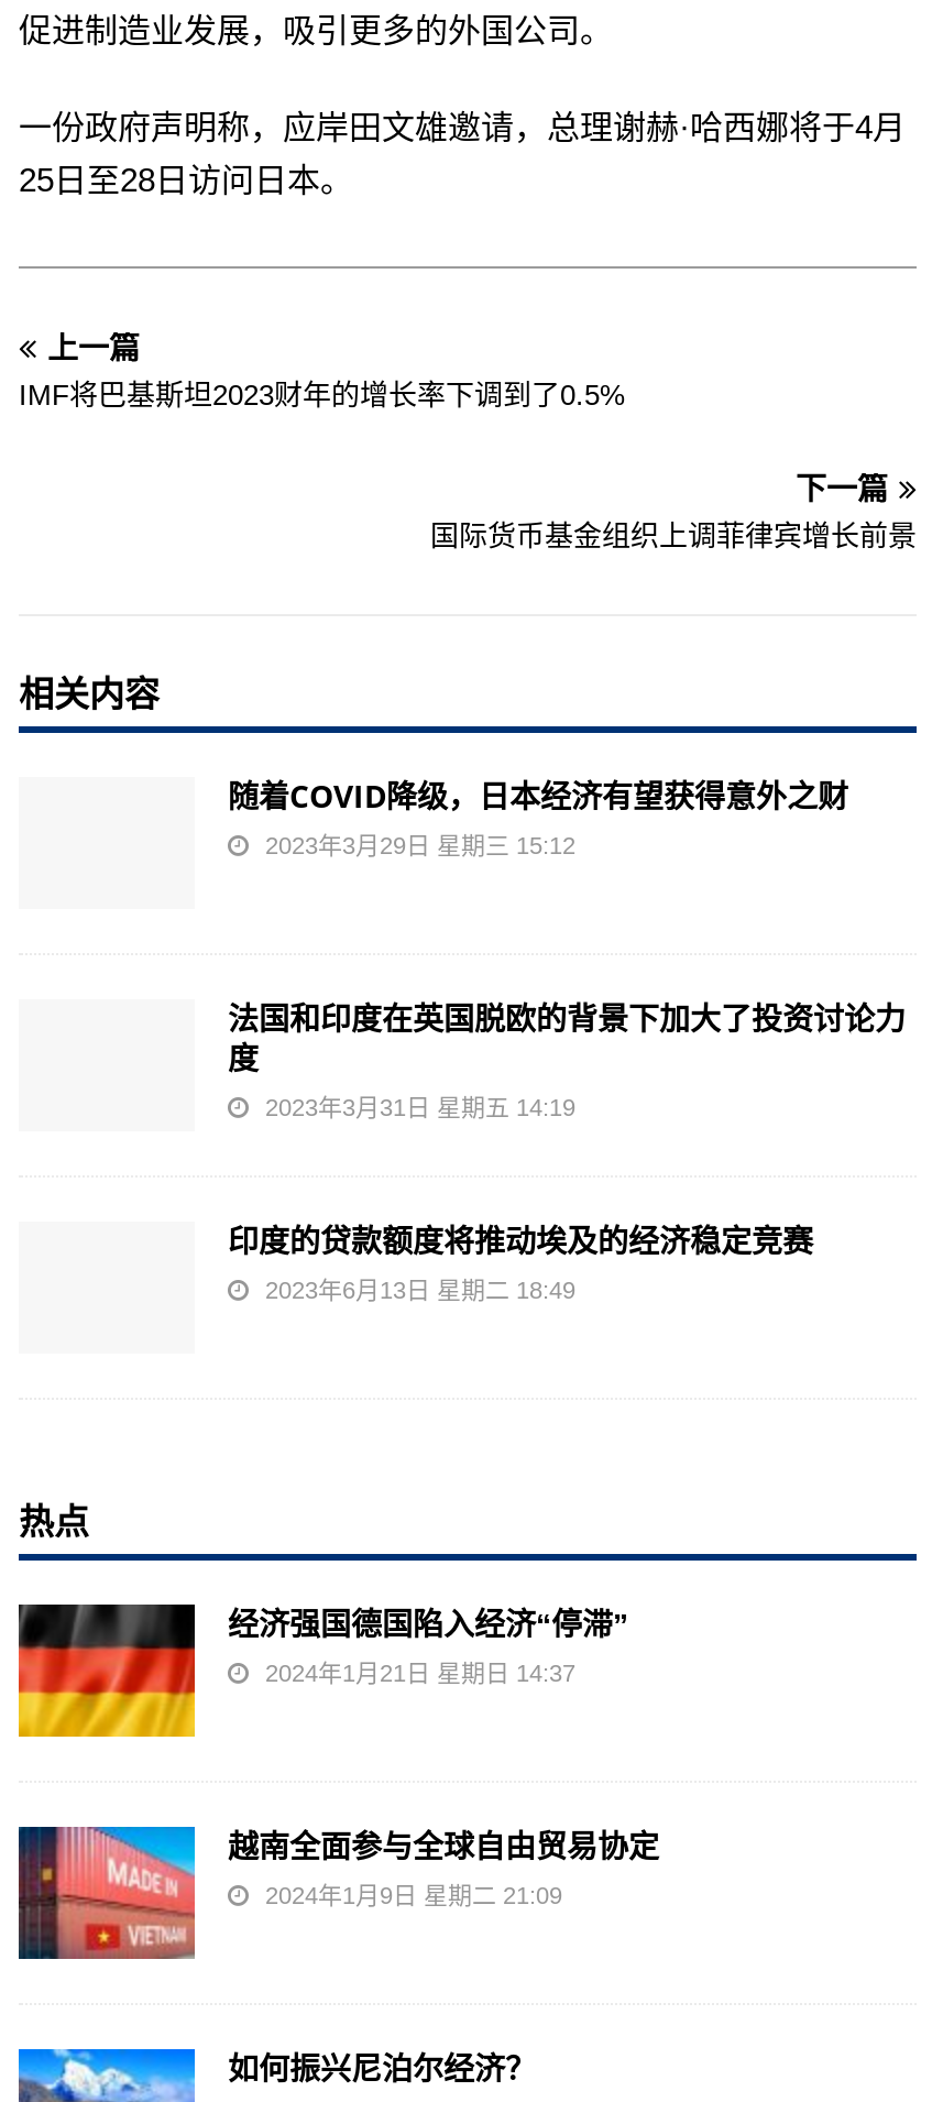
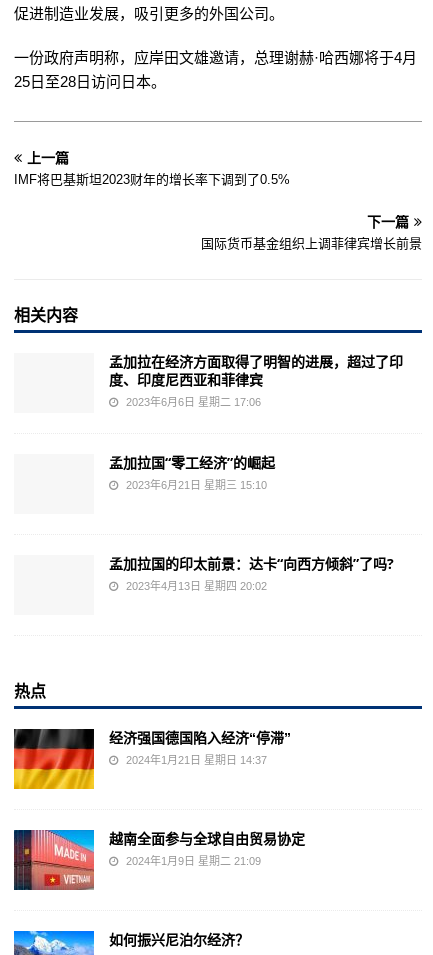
[228,775,848,858] 随着COVID降级，日本经济有望获得意外之财 | 2023年3月29日 星期三 15:12 -> [109,352,403,408] 孟加拉在经济方面取得了明智的进展，超过了印 | 度、印度尼西亚和菲律宾 | 2023年6月6日 星期二 17:06
[228,997,906,1121] 法国和印度在英国脱欧的背景下加大了投资讨论力 | 度 | 2023年3月31日 星期五 14:19 -> [109,453,275,491] 孟加拉国“零工经济”的崛起 | 2023年6月21日 星期三 15:10
[228,1220,813,1303] 印度的贷款额度将推动埃及的经济稳定竞赛 | 2023年6月13日 星期二 18:49 -> [109,554,394,592] 孟加拉国的印太前景：达卡“向西方倾斜”了吗? | 2023年4月13日 星期四 20:02

